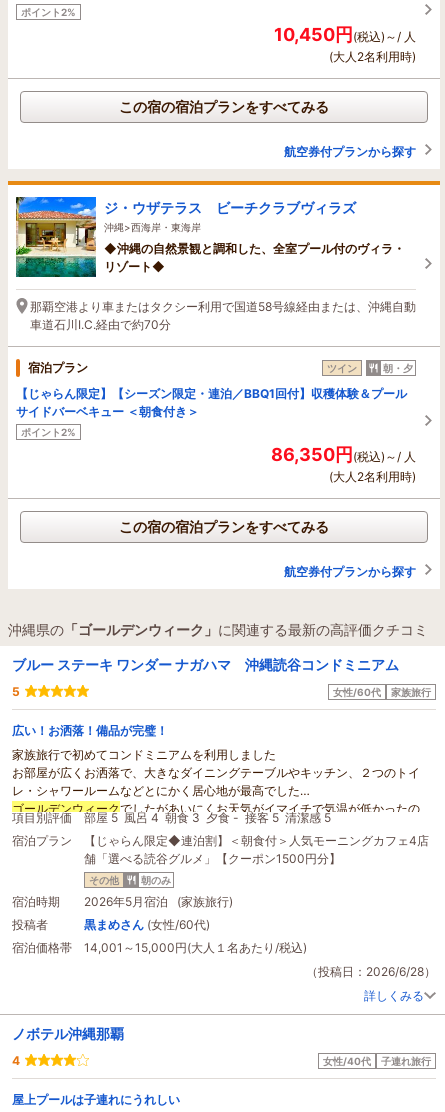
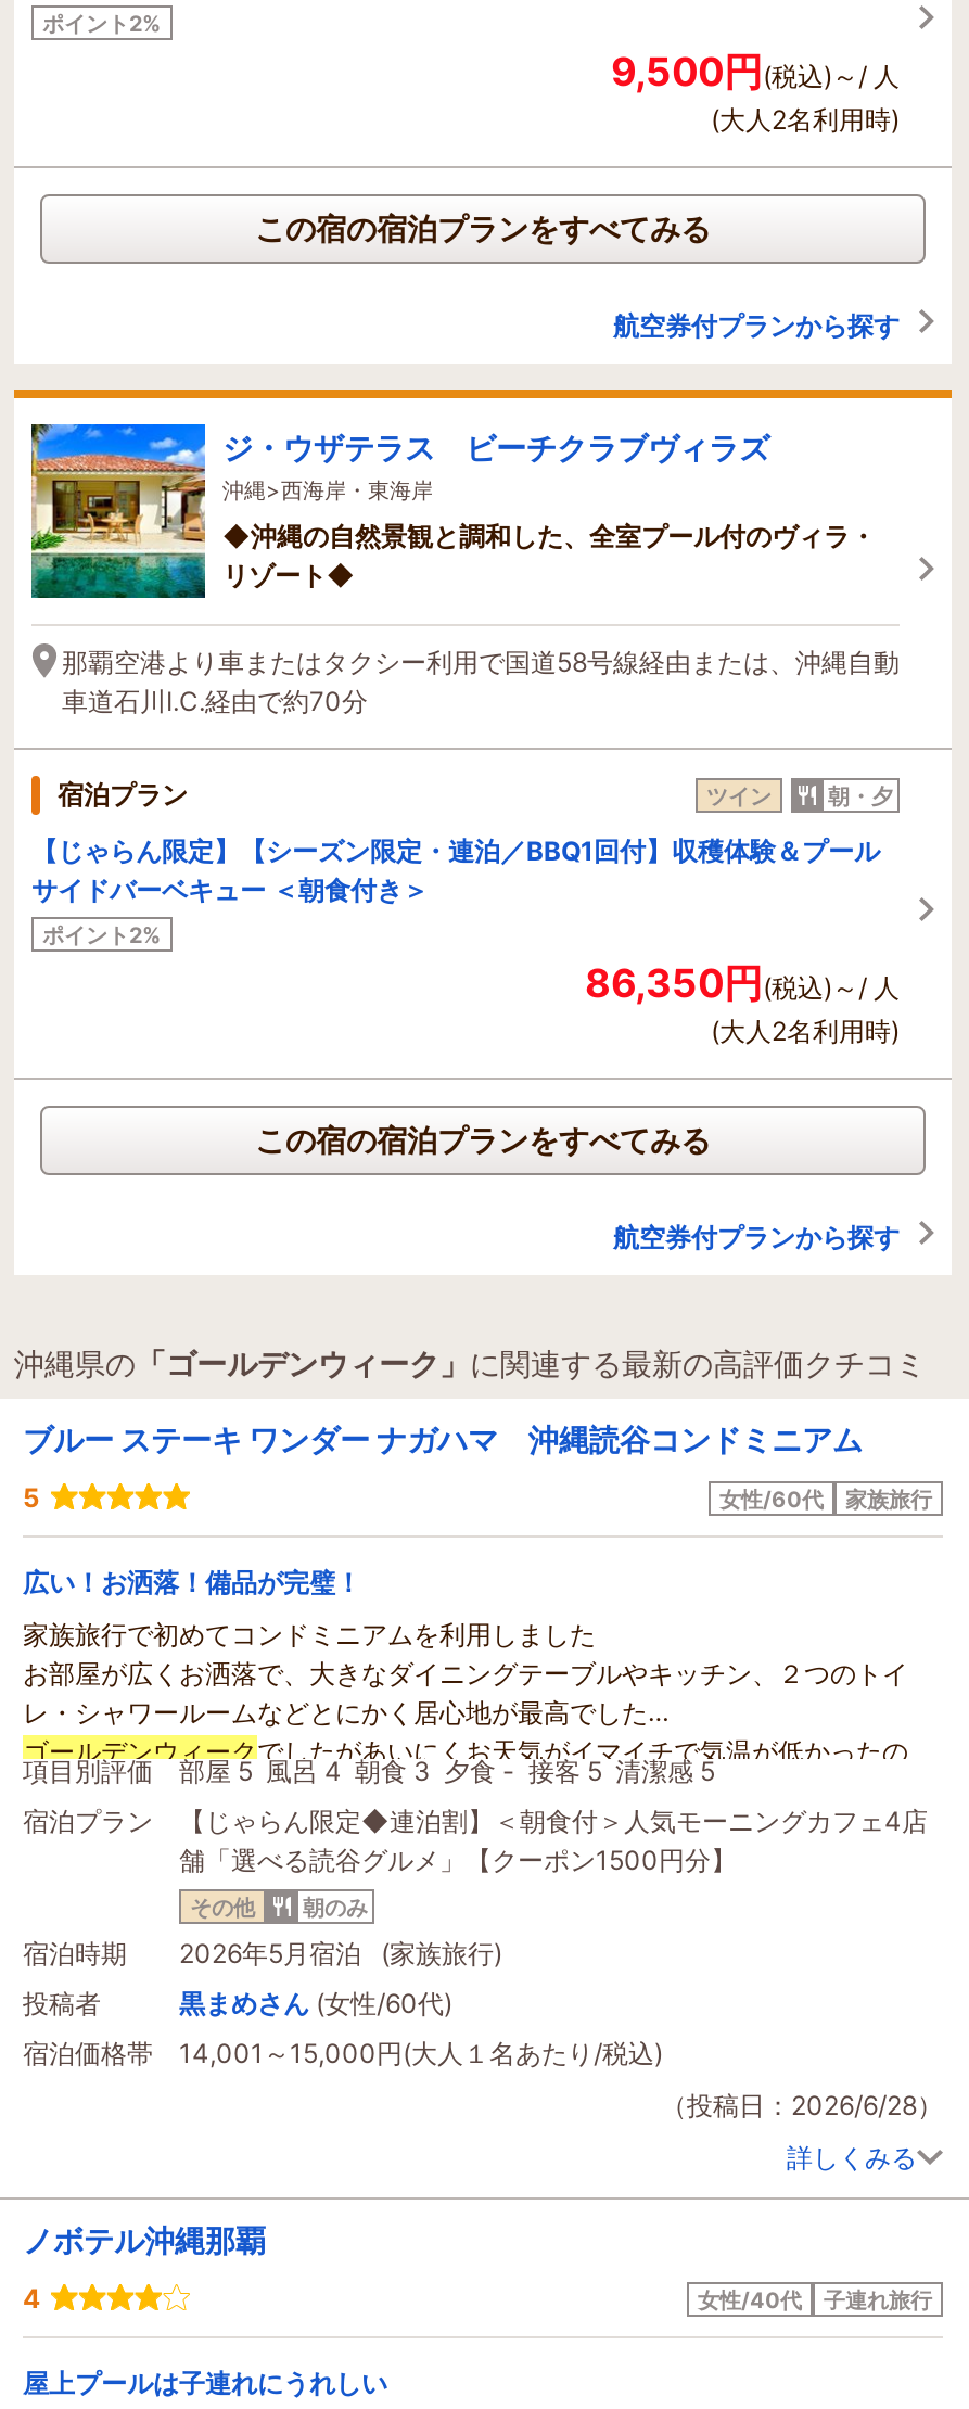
[274,24,416,45] 10,450円(税込)～/ 人 -> [611,48,900,94] 9,500円(税込)～/ 人

